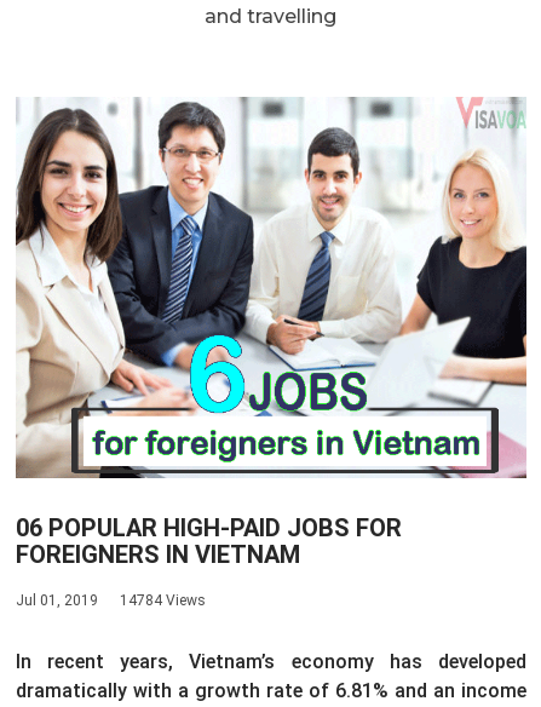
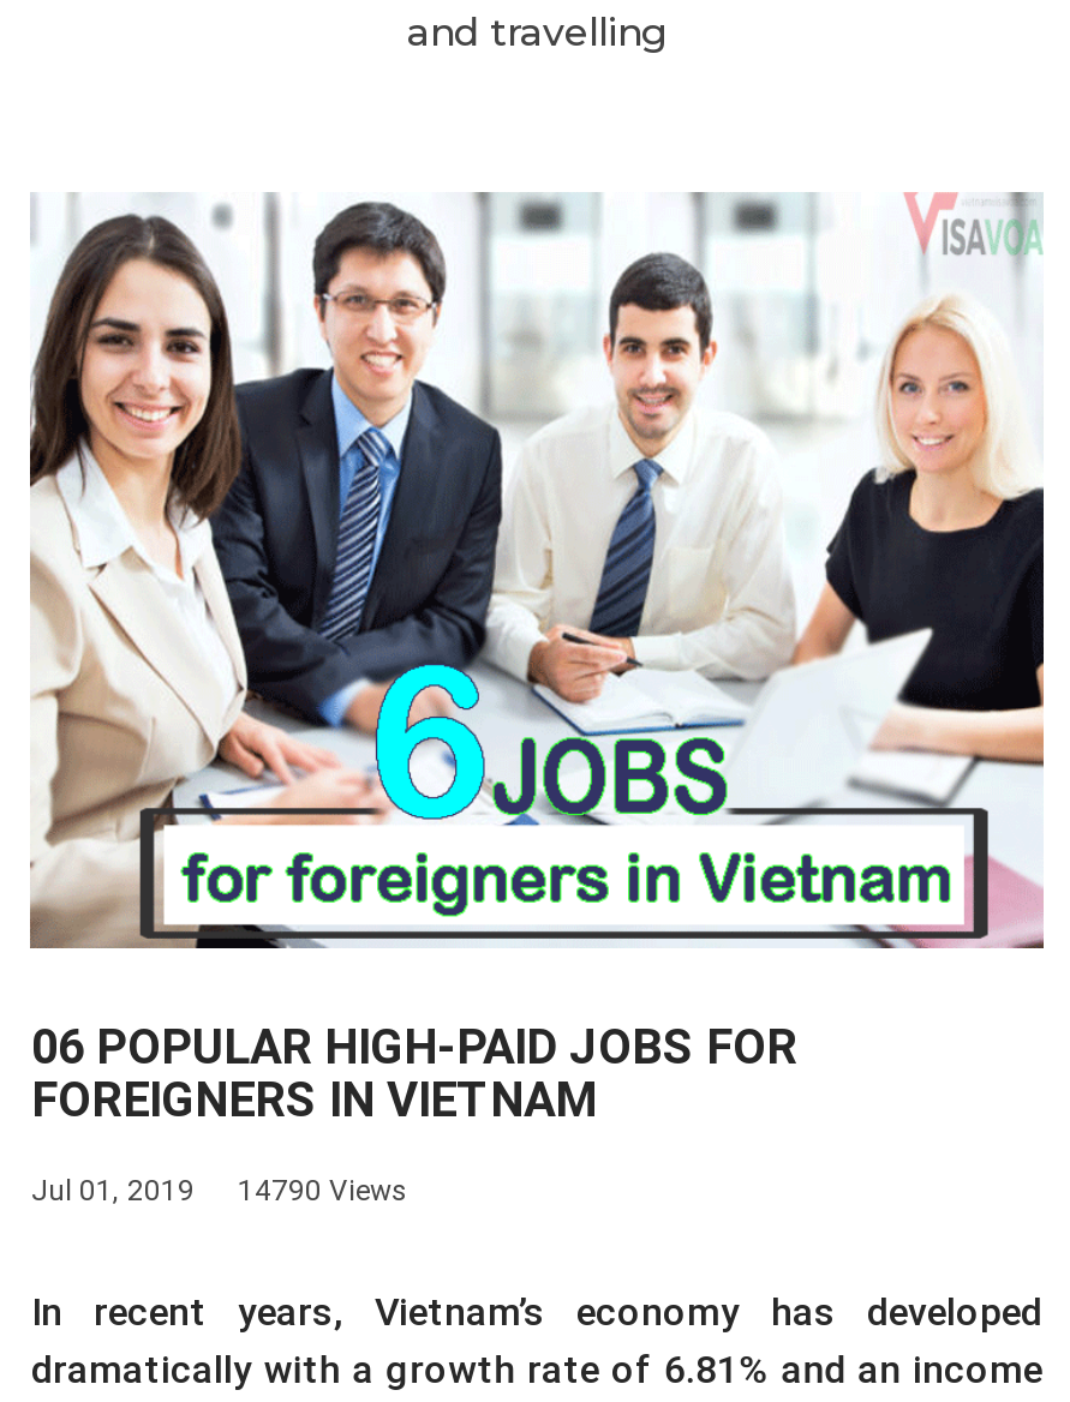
[16,593,206,610] Jul 01, 2019 14784 Views -> [31,1175,408,1209] Jul 01, 2019 14790 Views

